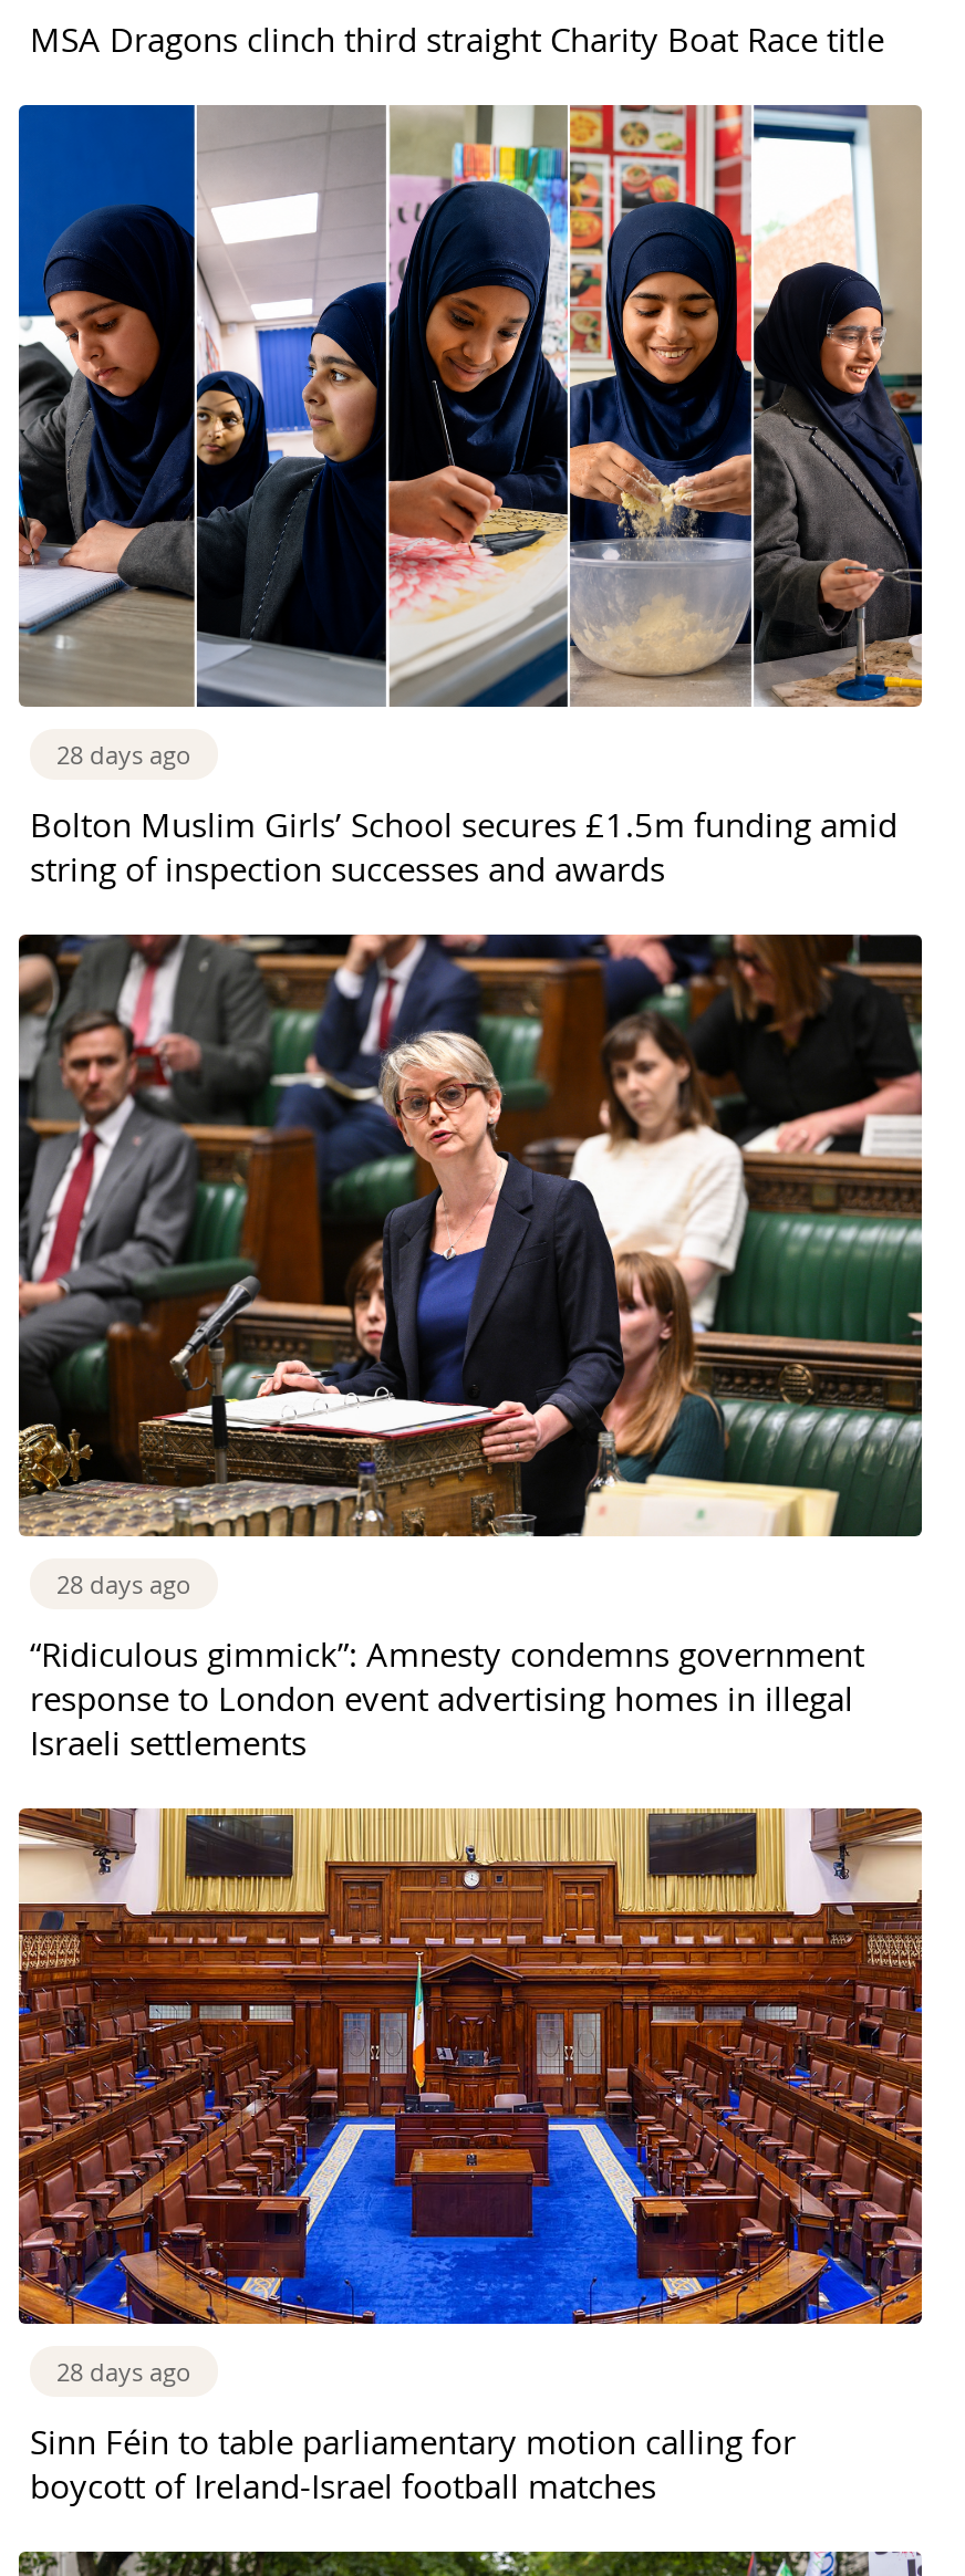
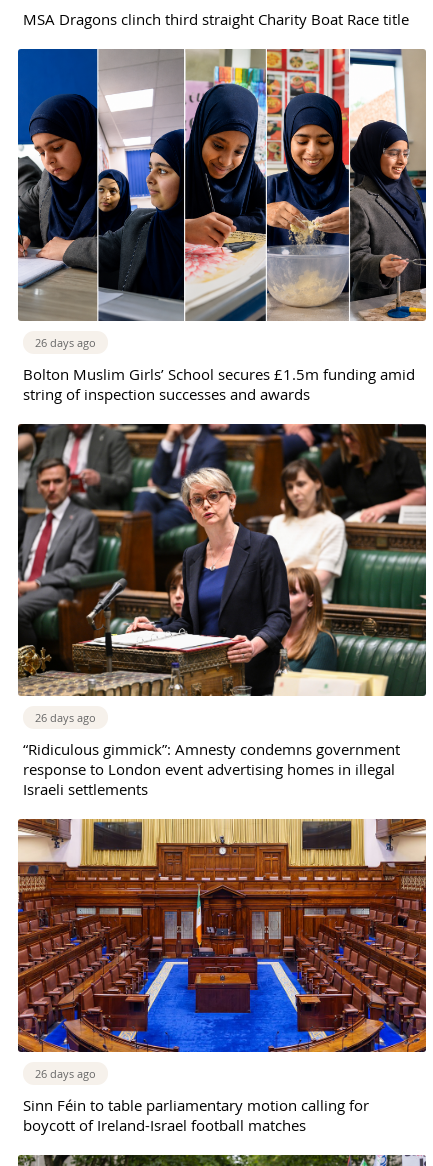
[56,739,191,772] 28 days ago -> [35,335,96,350] 26 days ago
[56,1568,191,1601] 28 days ago -> [35,710,96,725] 26 days ago
[56,2355,191,2388] 28 days ago -> [35,1066,96,1081] 26 days ago

